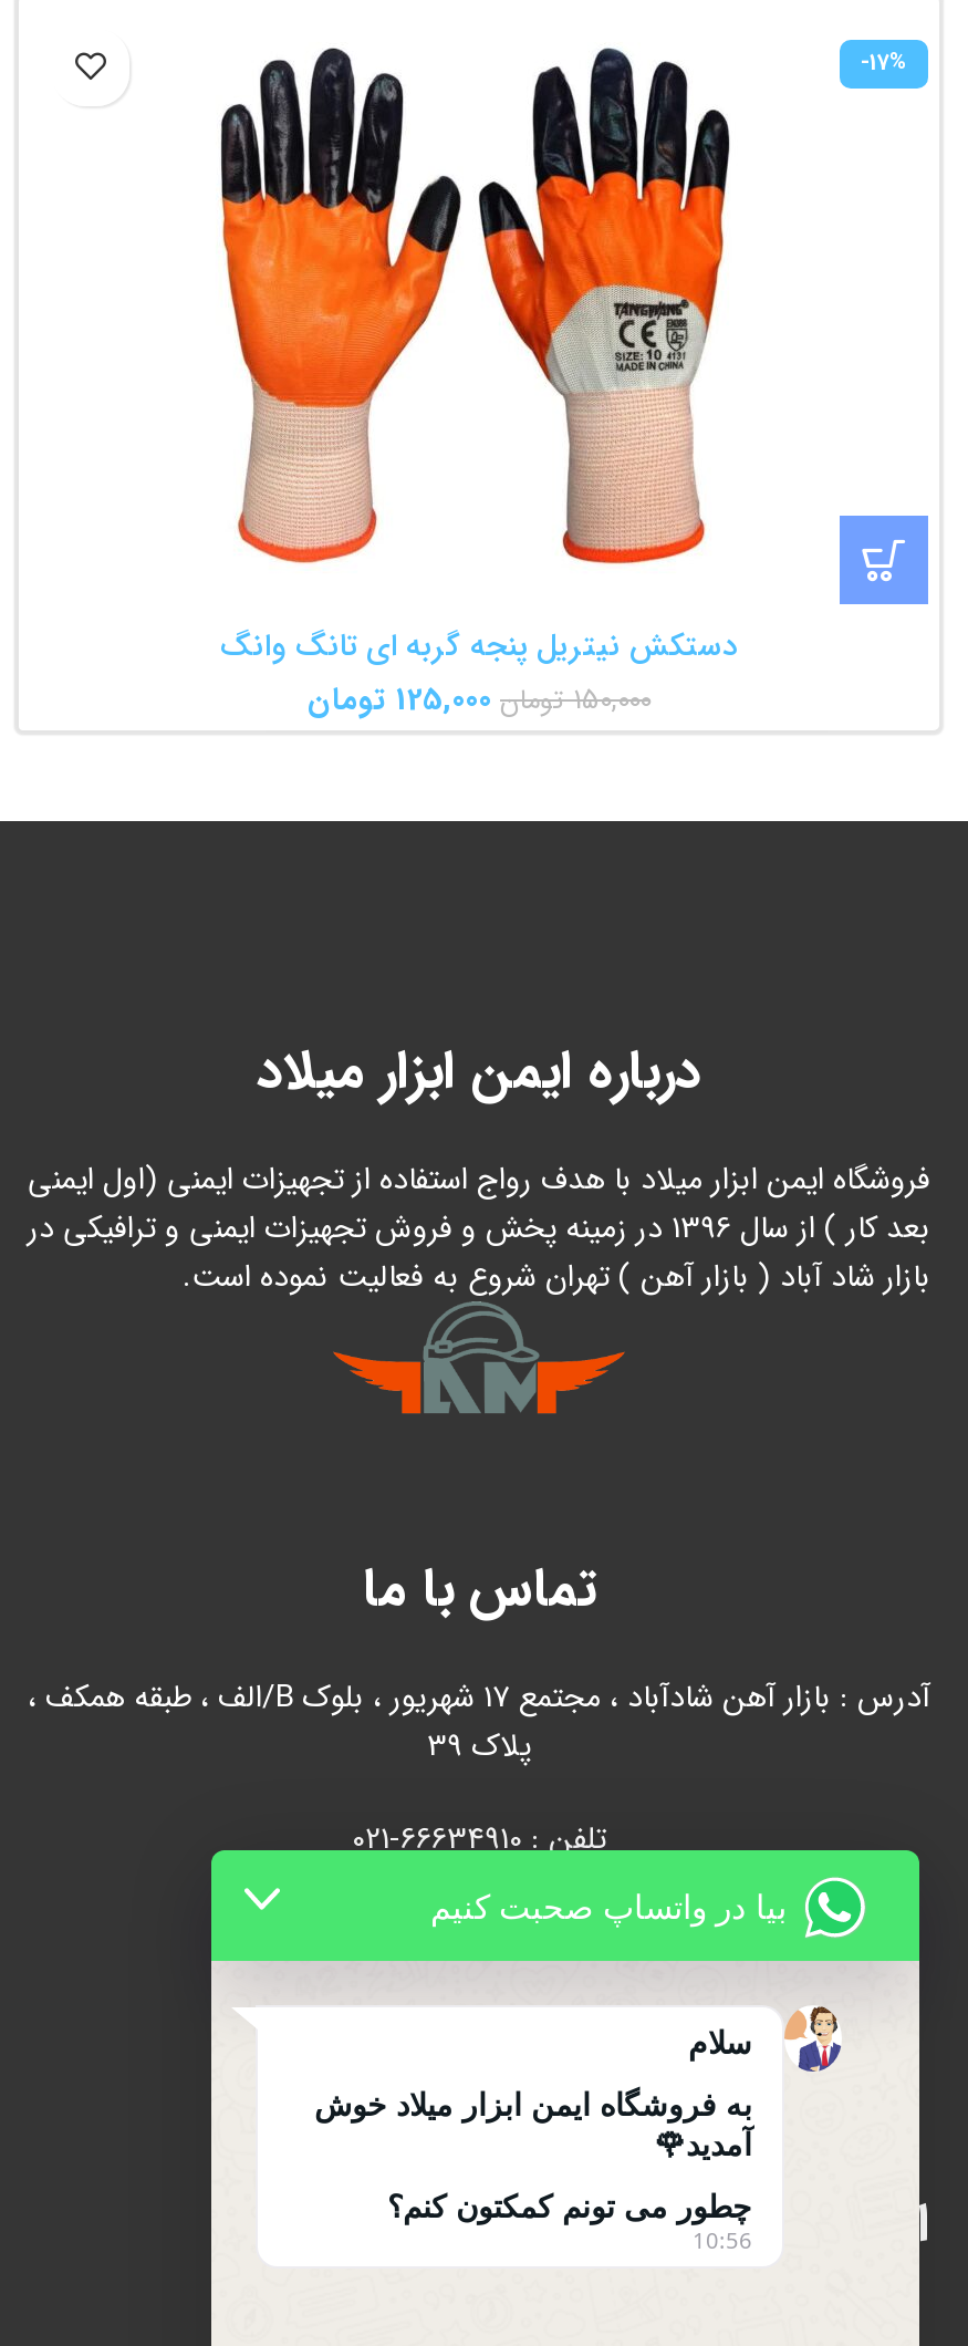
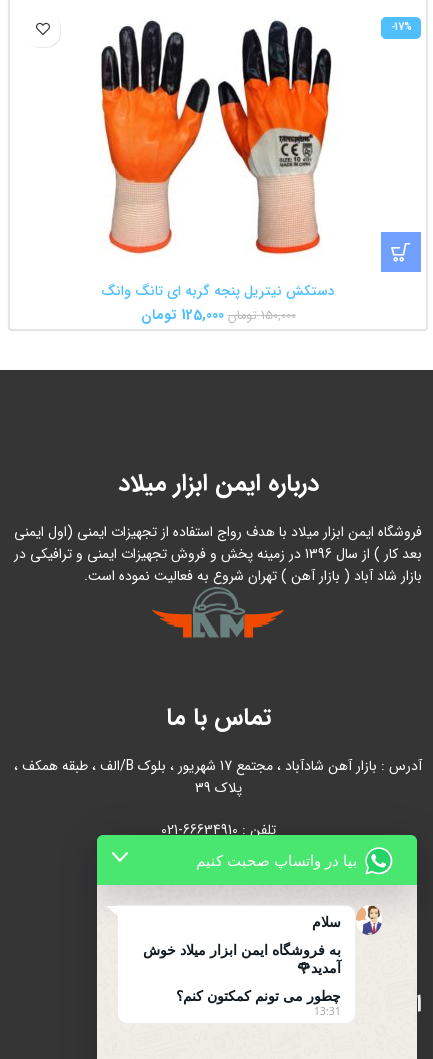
[693,2224,752,2255] 10:56 -> [314,1004,341,1018] 13:31

